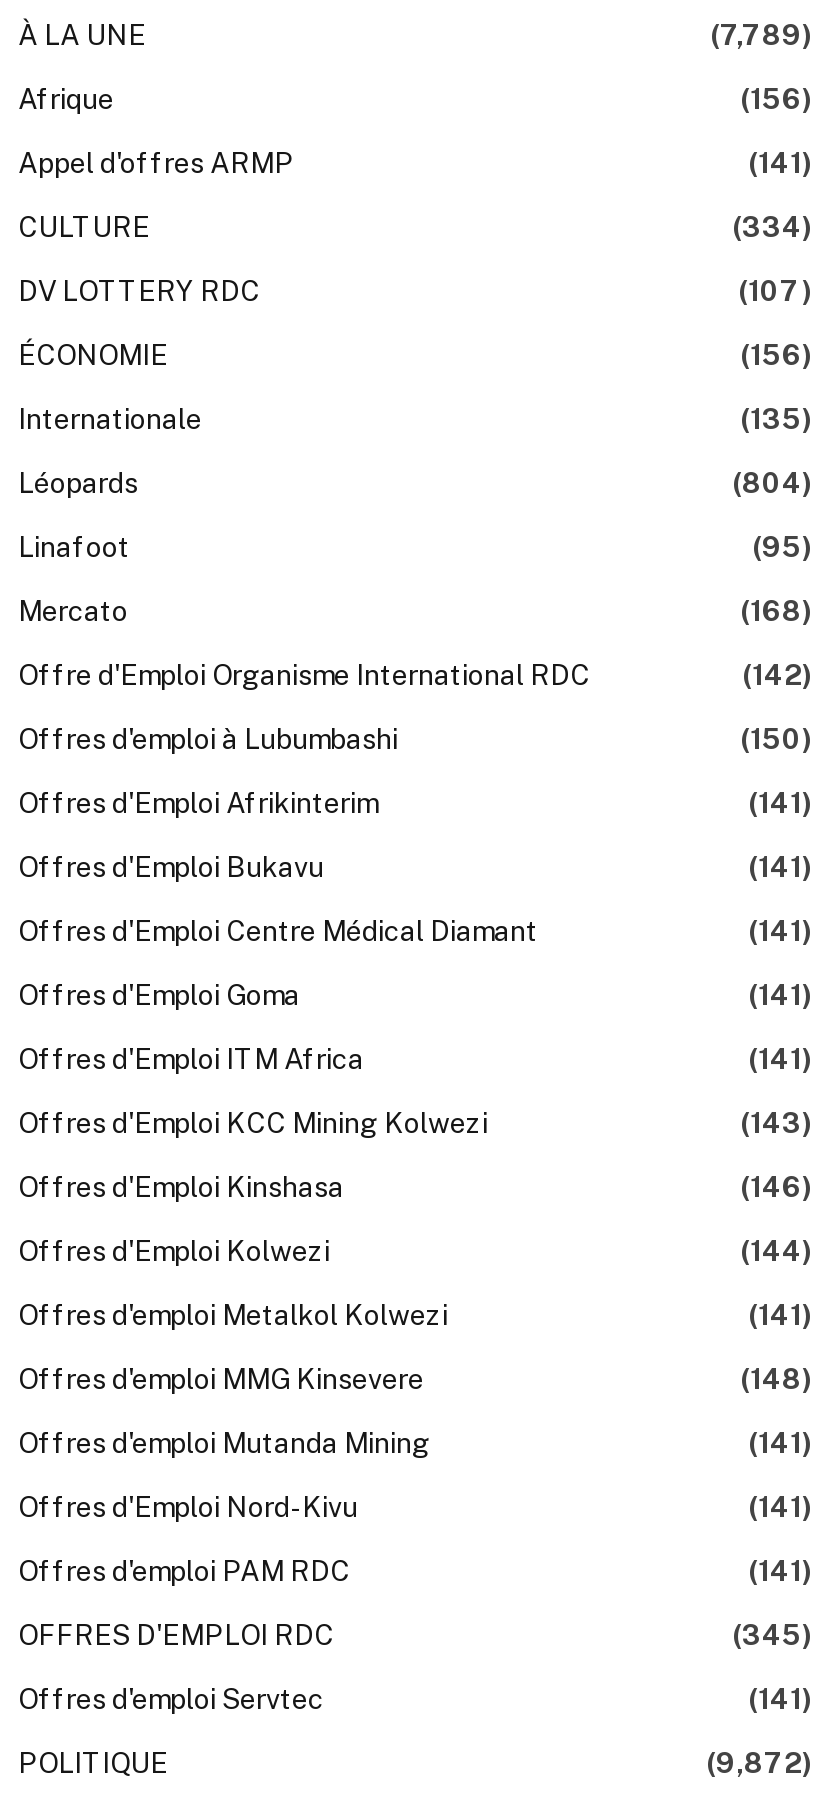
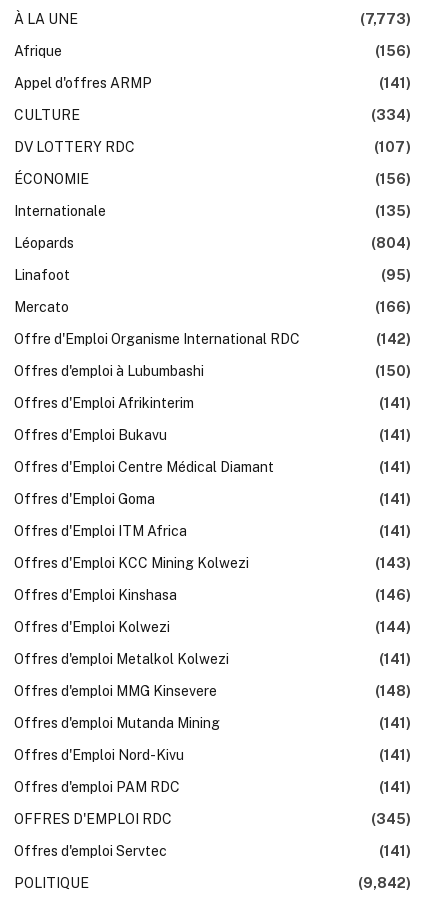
[710,18,812,50] (7,789) -> [360,11,411,27] (7,773)
[740,594,812,626] (168) -> [375,299,411,315] (166)
[706,1746,812,1778] (9,872) -> [358,875,411,891] (9,842)

